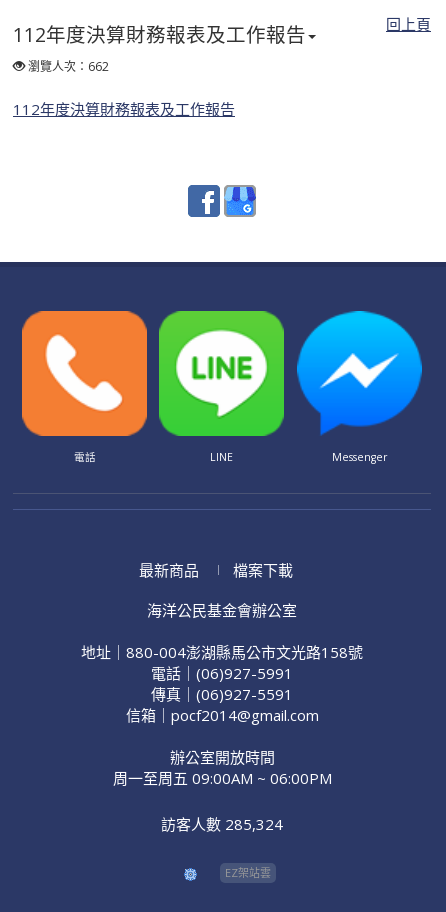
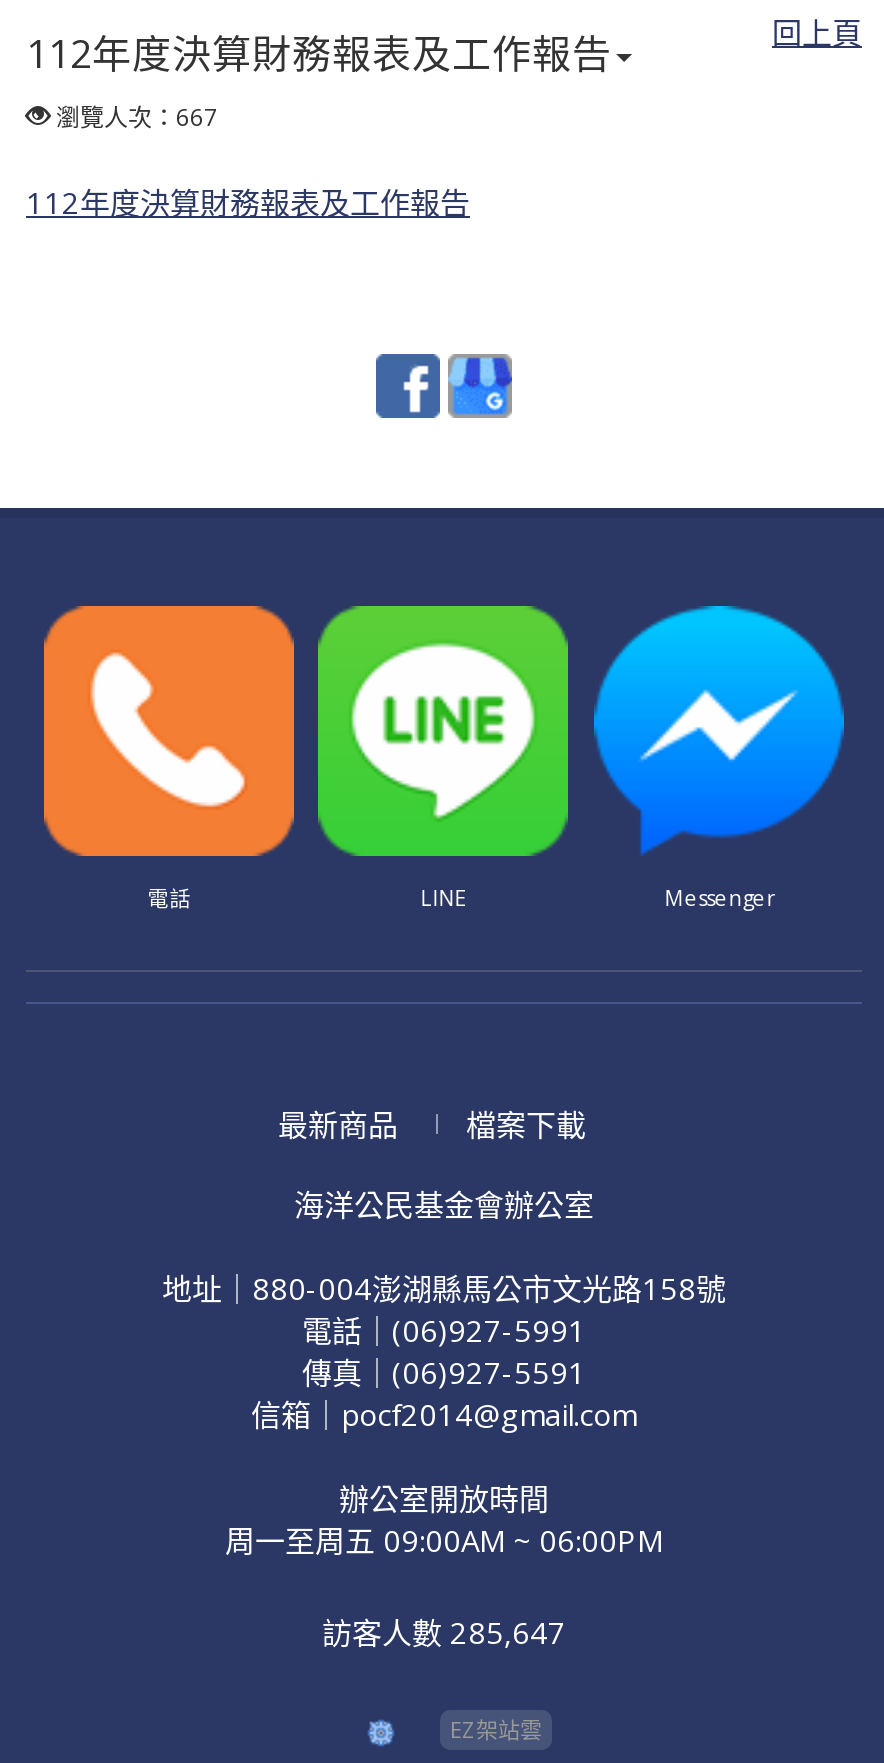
[25,58,109,75] 瀏覽人次：662 -> [50,100,218,134] 瀏覽人次：667
[161,814,283,834] 訪客人數 285,324 -> [322,1612,566,1652] 訪客人數 285,647

